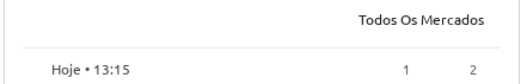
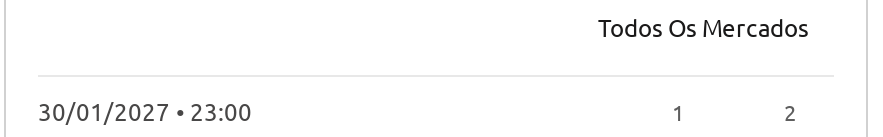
[51,59,130,78] Hoje • 13:15 -> [38,96,252,128] 30/01/2027 • 23:00

